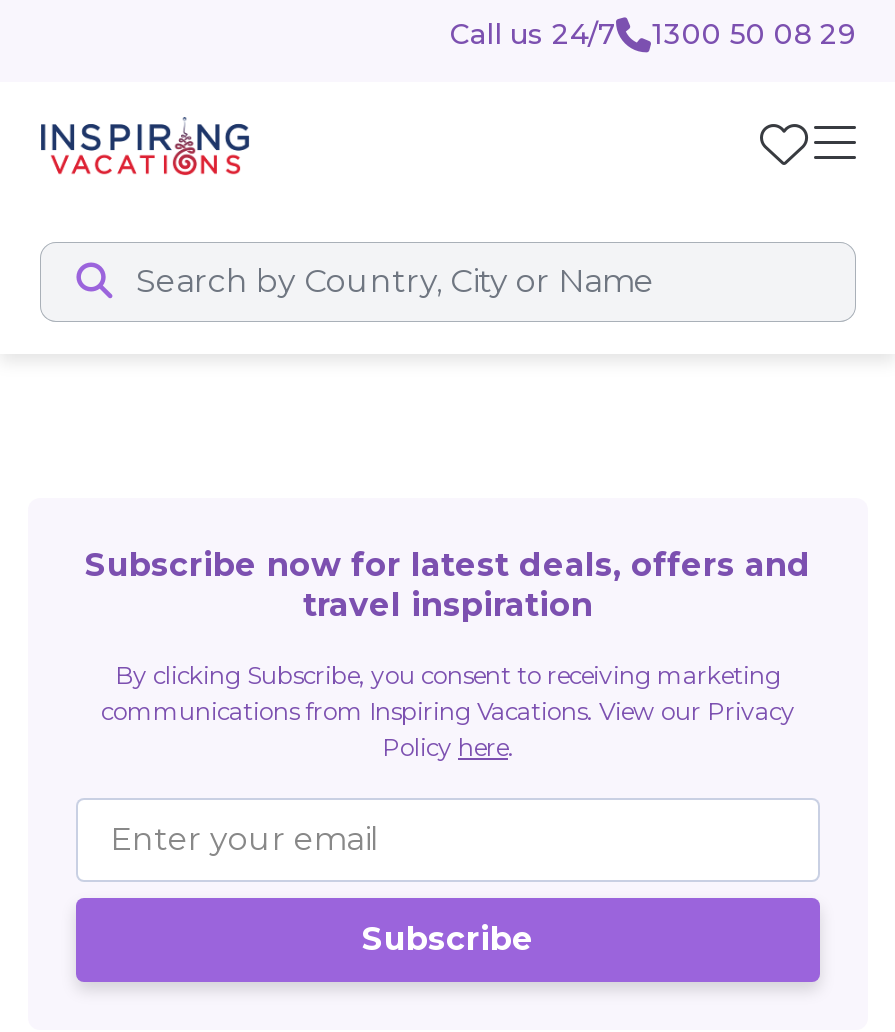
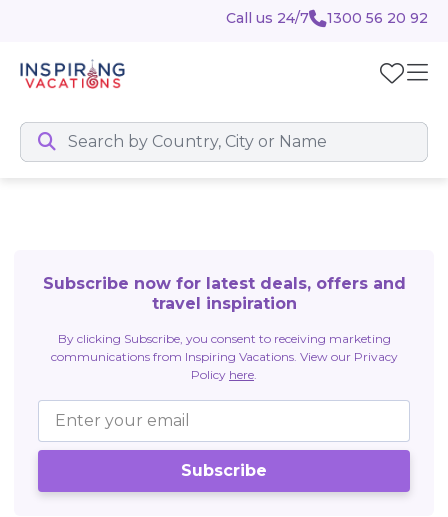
[450,15,856,51] Call us 24/7 1300 50 08 29 -> [226,8,428,26] Call us 24/7 1300 56 20 92

